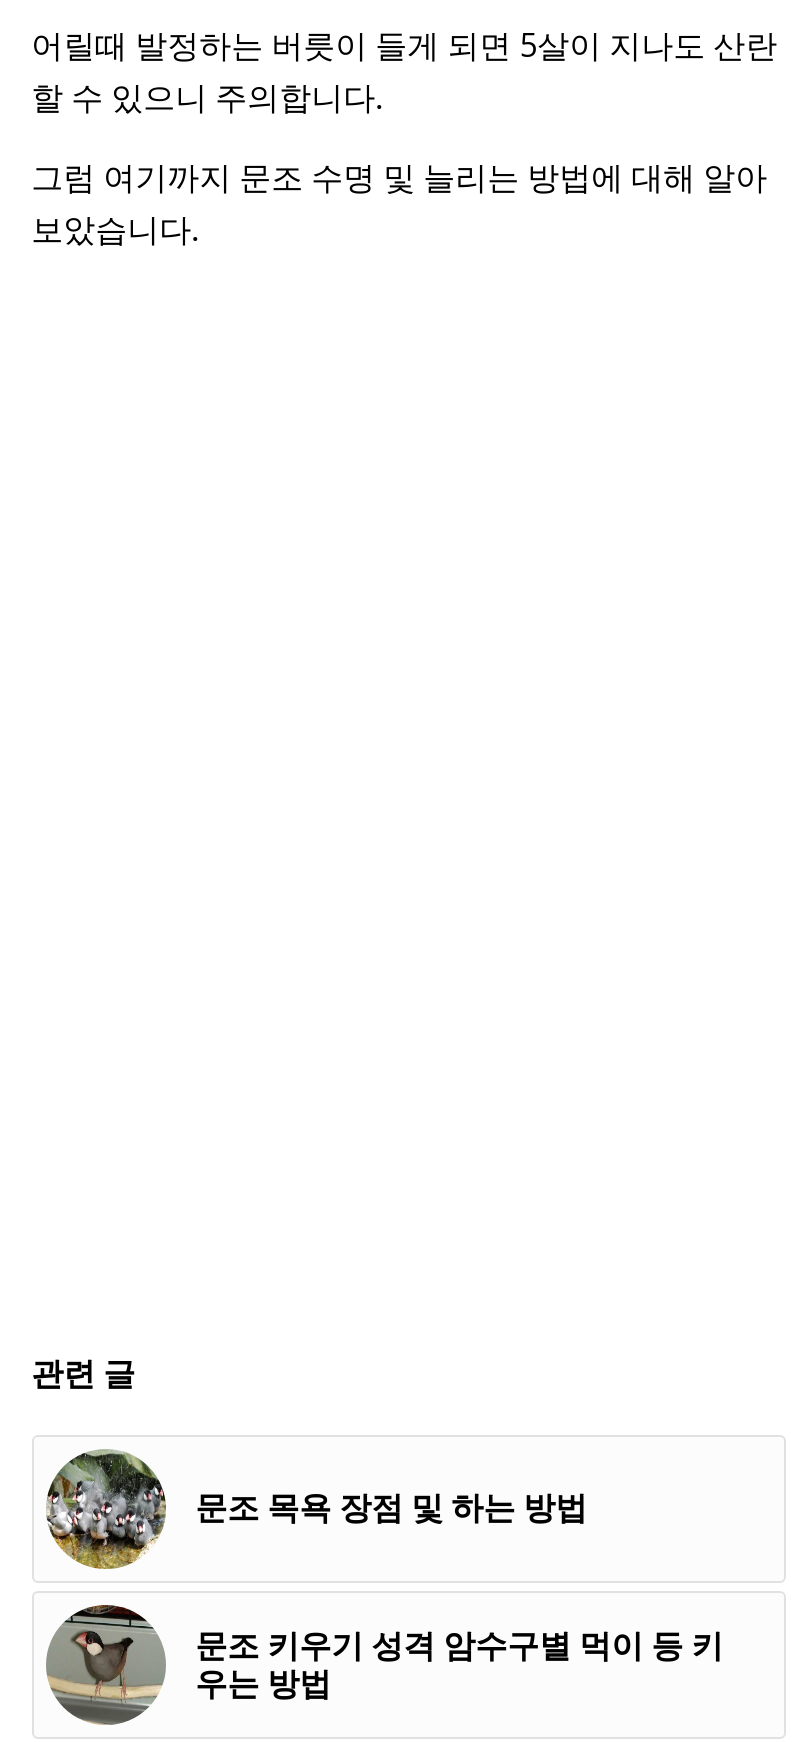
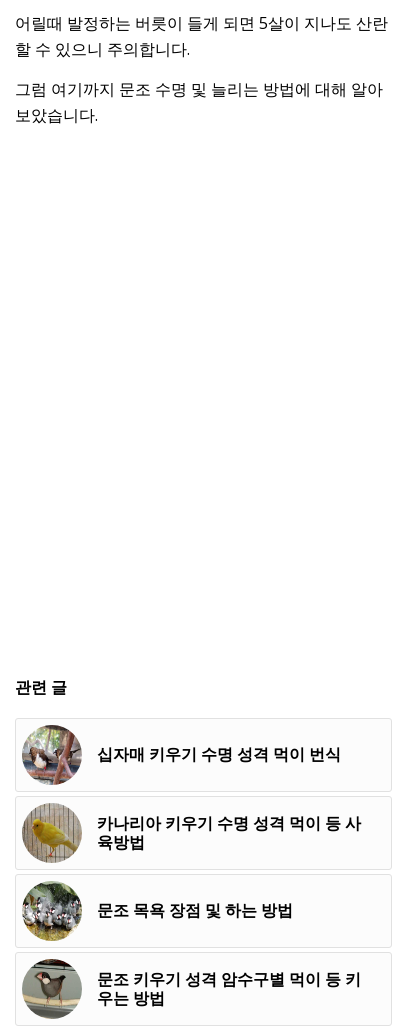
none -> [22,725,361,853] [image] | 십자매 키우기 수명 성격 먹이 번식 | 카나리아 키우기 수명 성격 먹이 등 사 | 육방법
none -> [23,804,79,863] [image]

